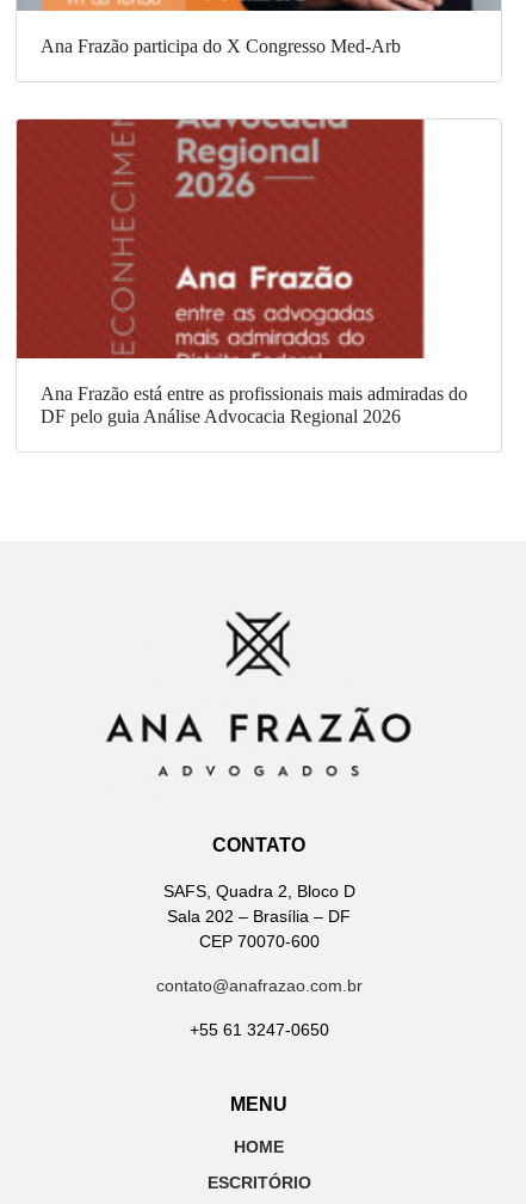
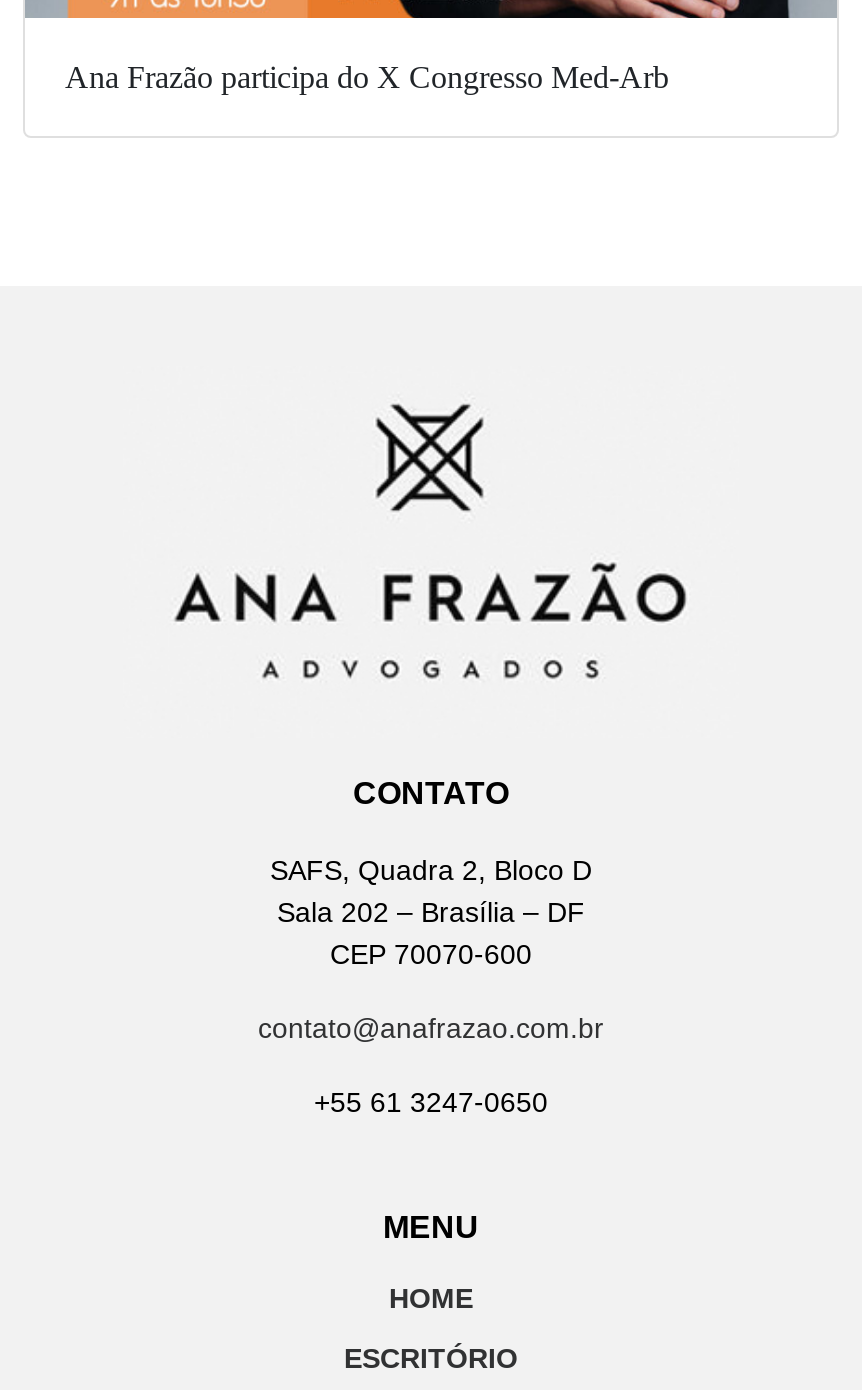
[16,118,468,426] [image] | Ana Frazão está entre as profissionais mais admiradas do | DF pelo guia Análise Advocacia Regional 2026 -> none

